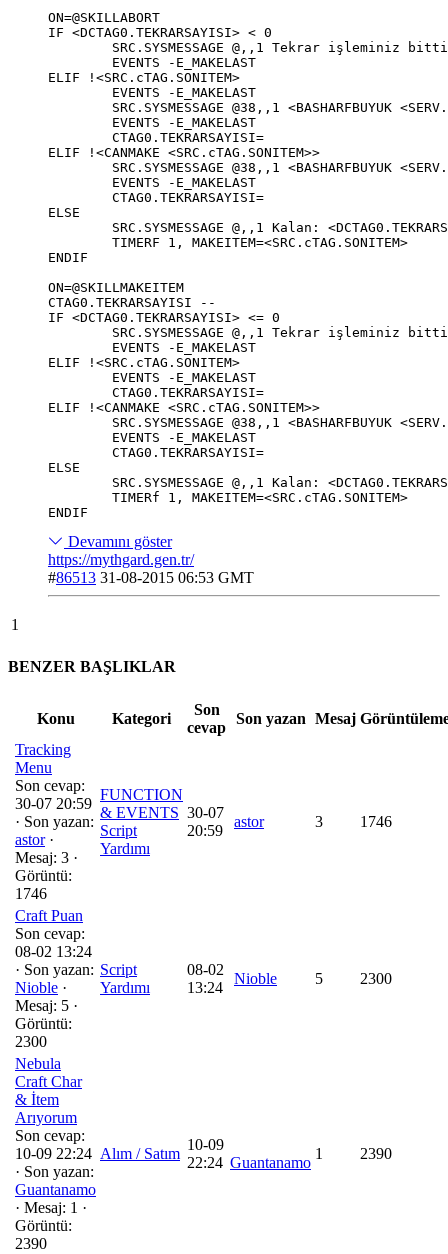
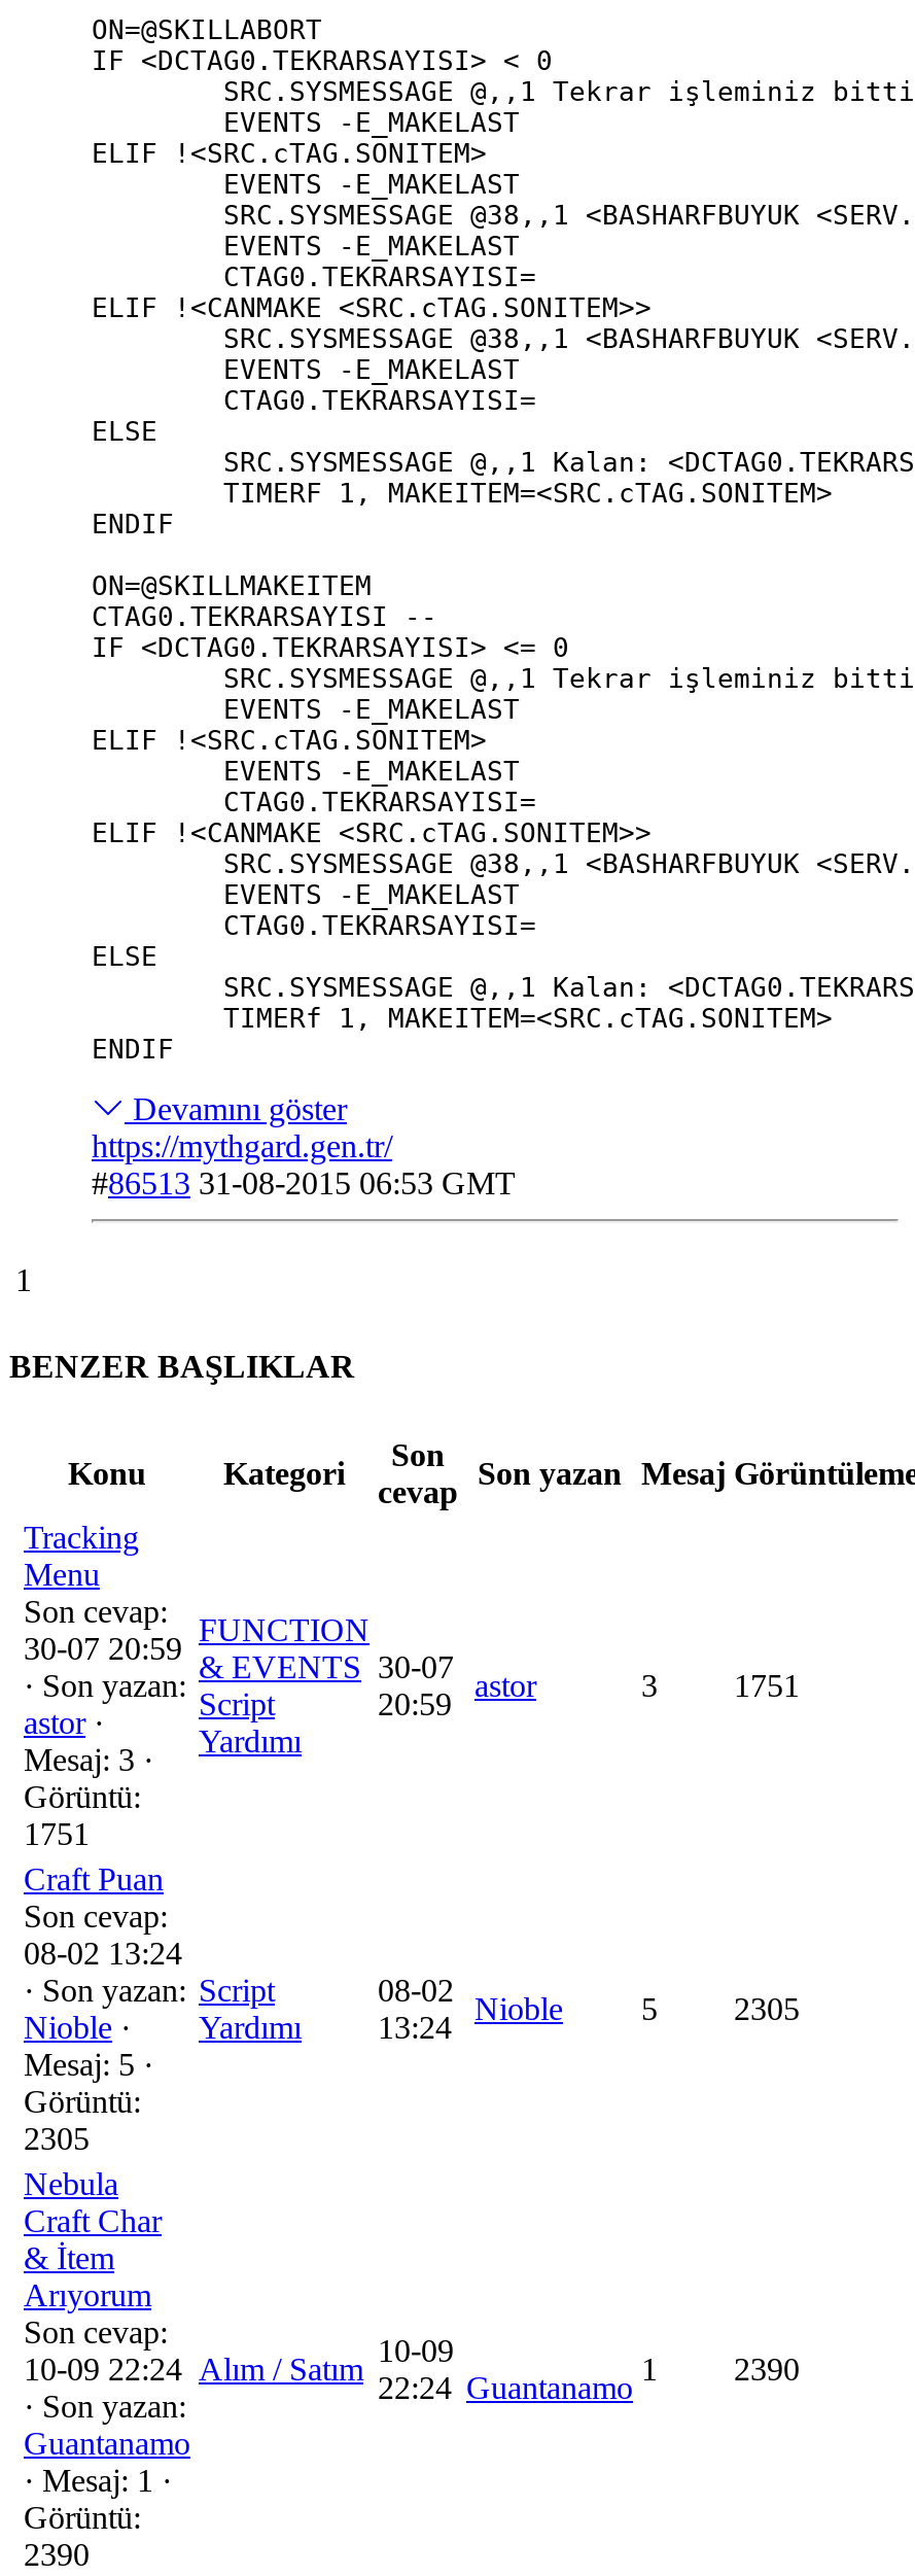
[360,813,392,830] 1746 -> [734,1667,800,1702] 1751
[15,885,47,902] 1746 -> [24,1815,90,1850] 1751
[360,970,392,987] 2300 -> [734,1990,800,2025] 2305
[15,1033,47,1050] 2300 -> [24,2120,90,2155] 2305

